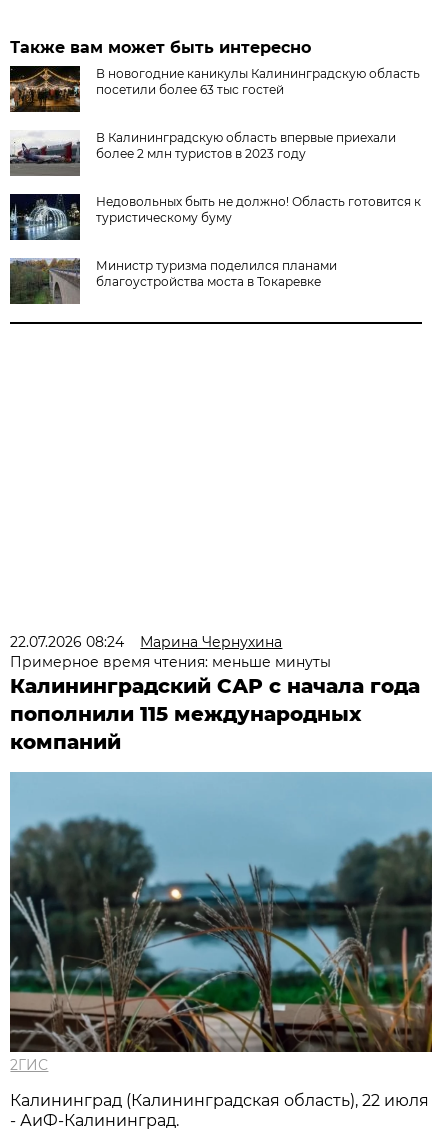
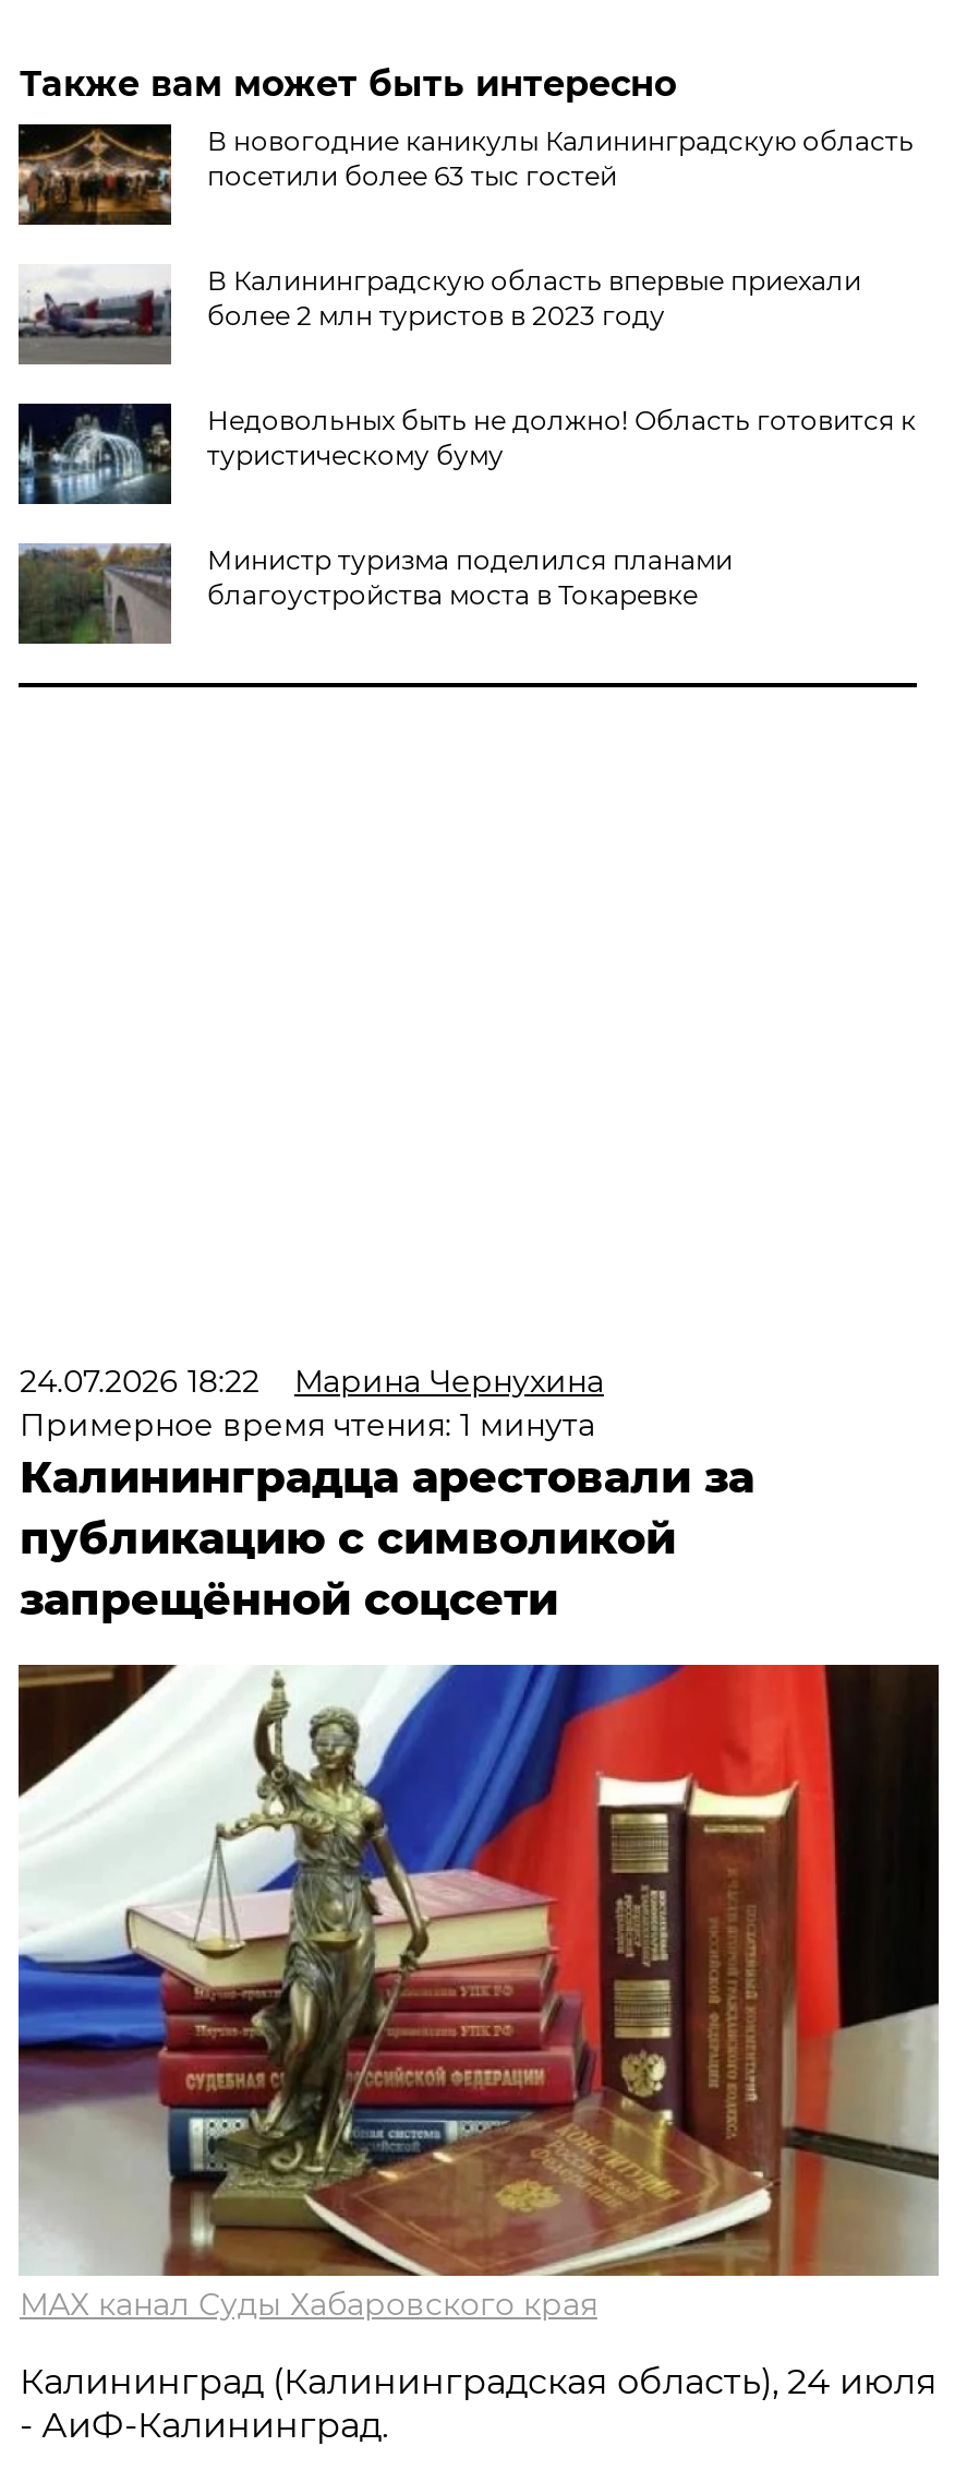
[10,633,282,651] 22.07.2026 08:24 Марина Чернухина -> [19,1362,604,1401] 24.07.2026 18:22 Марина Чернухина
[10,653,420,754] Примерное время чтения: меньше минуты | Калининградский САР с начала года | пополнили 115 международных | компаний -> [19,1405,754,1626] Примерное время чтения: 1 минута | Калининградца арестовали за | публикацию с символикой | запрещённой соцсети
[9,771,433,1074] [image] | 2ГИС -> [16,1663,941,2324] [image] | МАХ канал Суды Хабаровского края
[10,1091,429,1110] Калининград (Калининградская область), 22 июля -> [19,2361,937,2402] Калининград (Калининградская область), 24 июля

